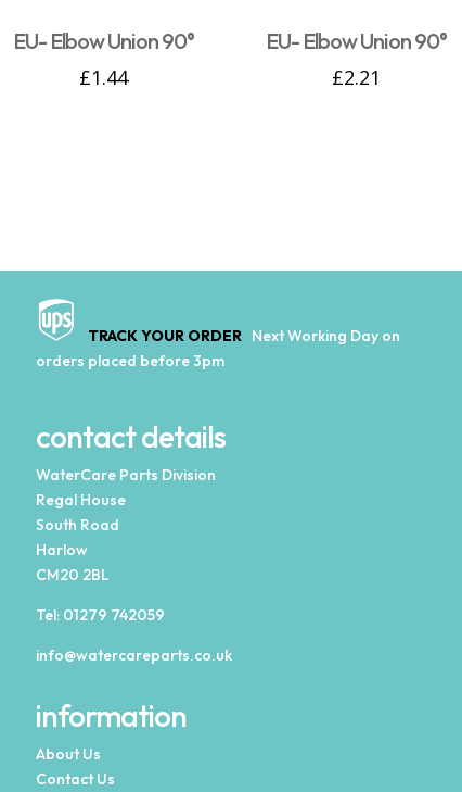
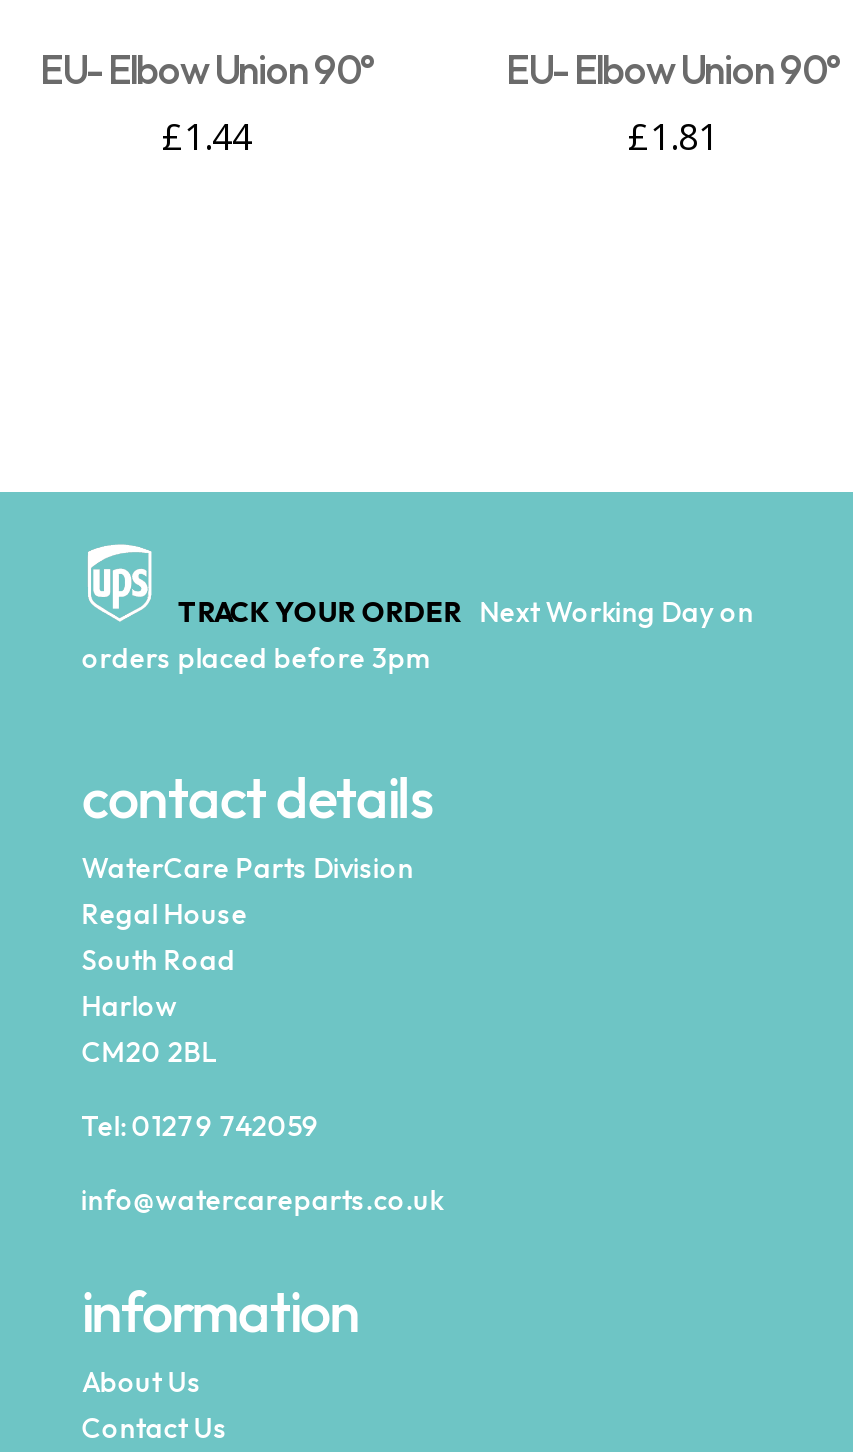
[332,64,381,90] £2.21 -> [628,111,718,159] £1.81

